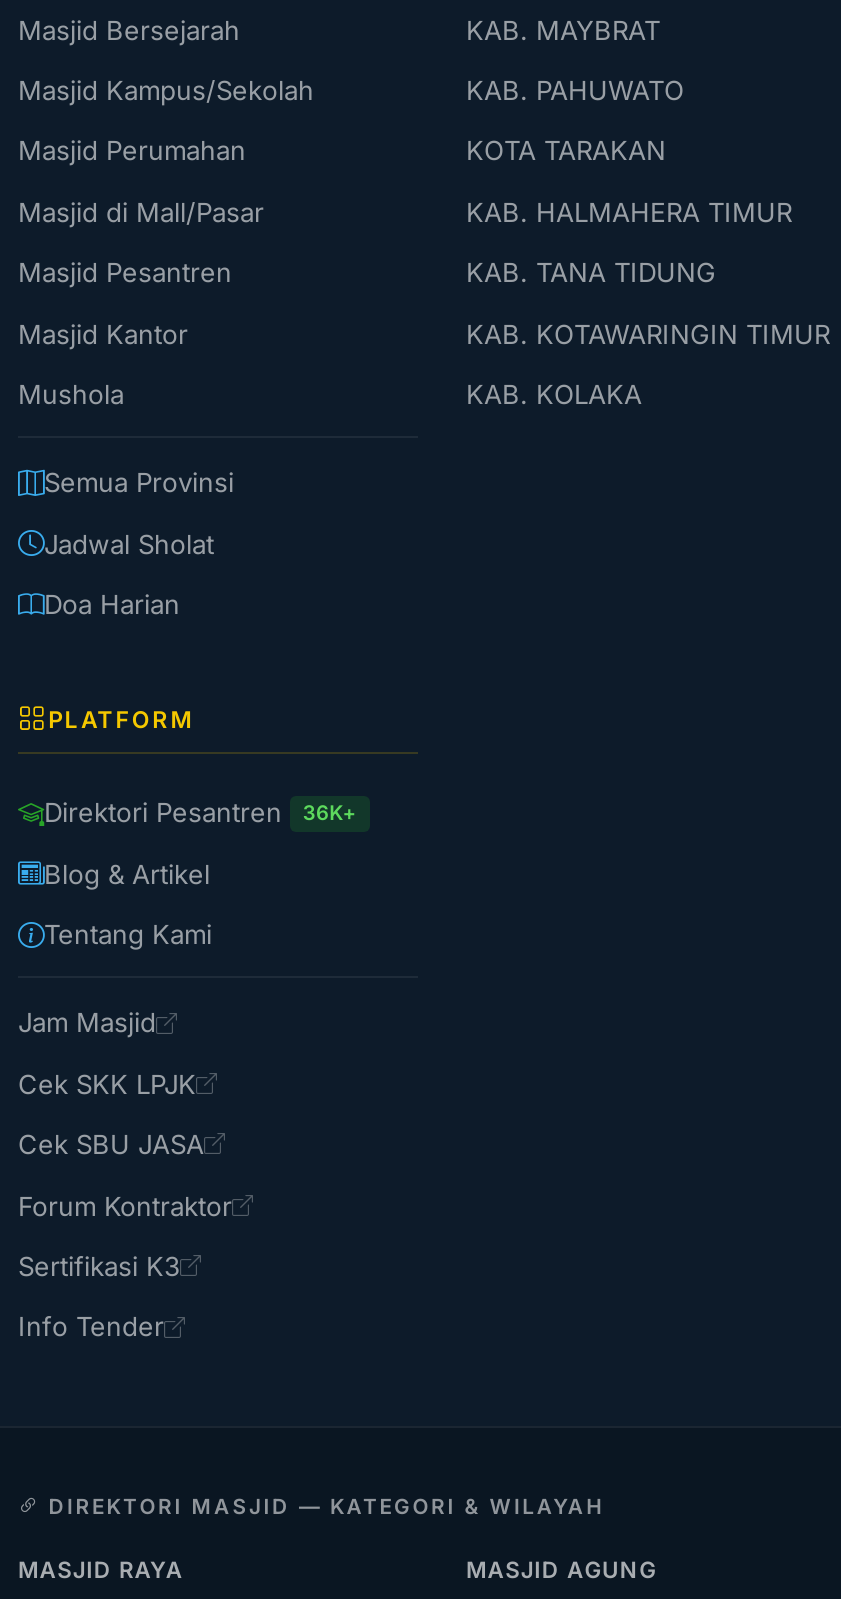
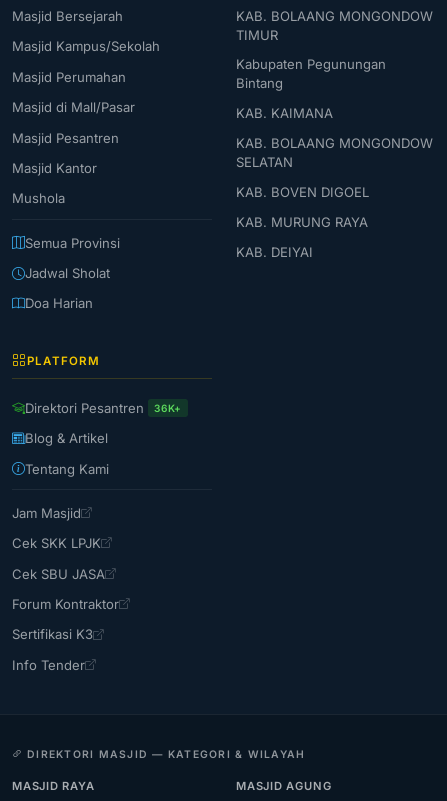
[466,13,660,45] KAB. MAYBRAT -> [236,8,433,43] KAB. BOLAANG MONGONDOW | TIMUR
[466,74,684,106] KAB. PAHUWATO -> [236,56,386,91] Kabupaten Pegunungan | Bintang
[466,135,666,167] KOTA TARAKAN -> [236,105,333,121] KAB. KAIMANA
[466,195,792,227] KAB. HALMAHERA TIMUR -> [236,135,433,170] KAB. BOLAANG MONGONDOW | SELATAN
[466,256,716,288] KAB. TANA TIDUNG -> [236,184,369,200] KAB. BOVEN DIGOEL
[466,317,830,349] KAB. KOTAWARINGIN TIMUR -> [236,214,368,230] KAB. MURUNG RAYA
[466,378,642,410] KAB. KOLAKA -> [236,244,313,260] KAB. DEIYAI

